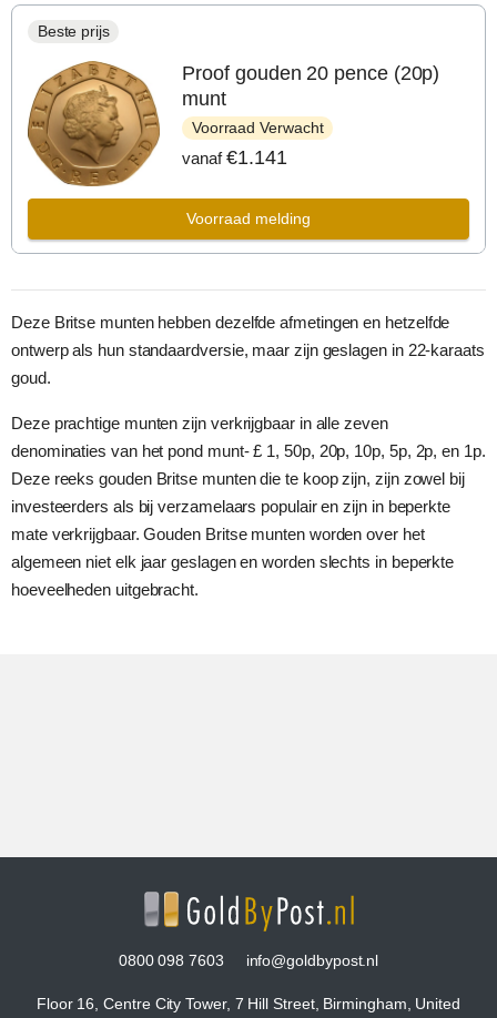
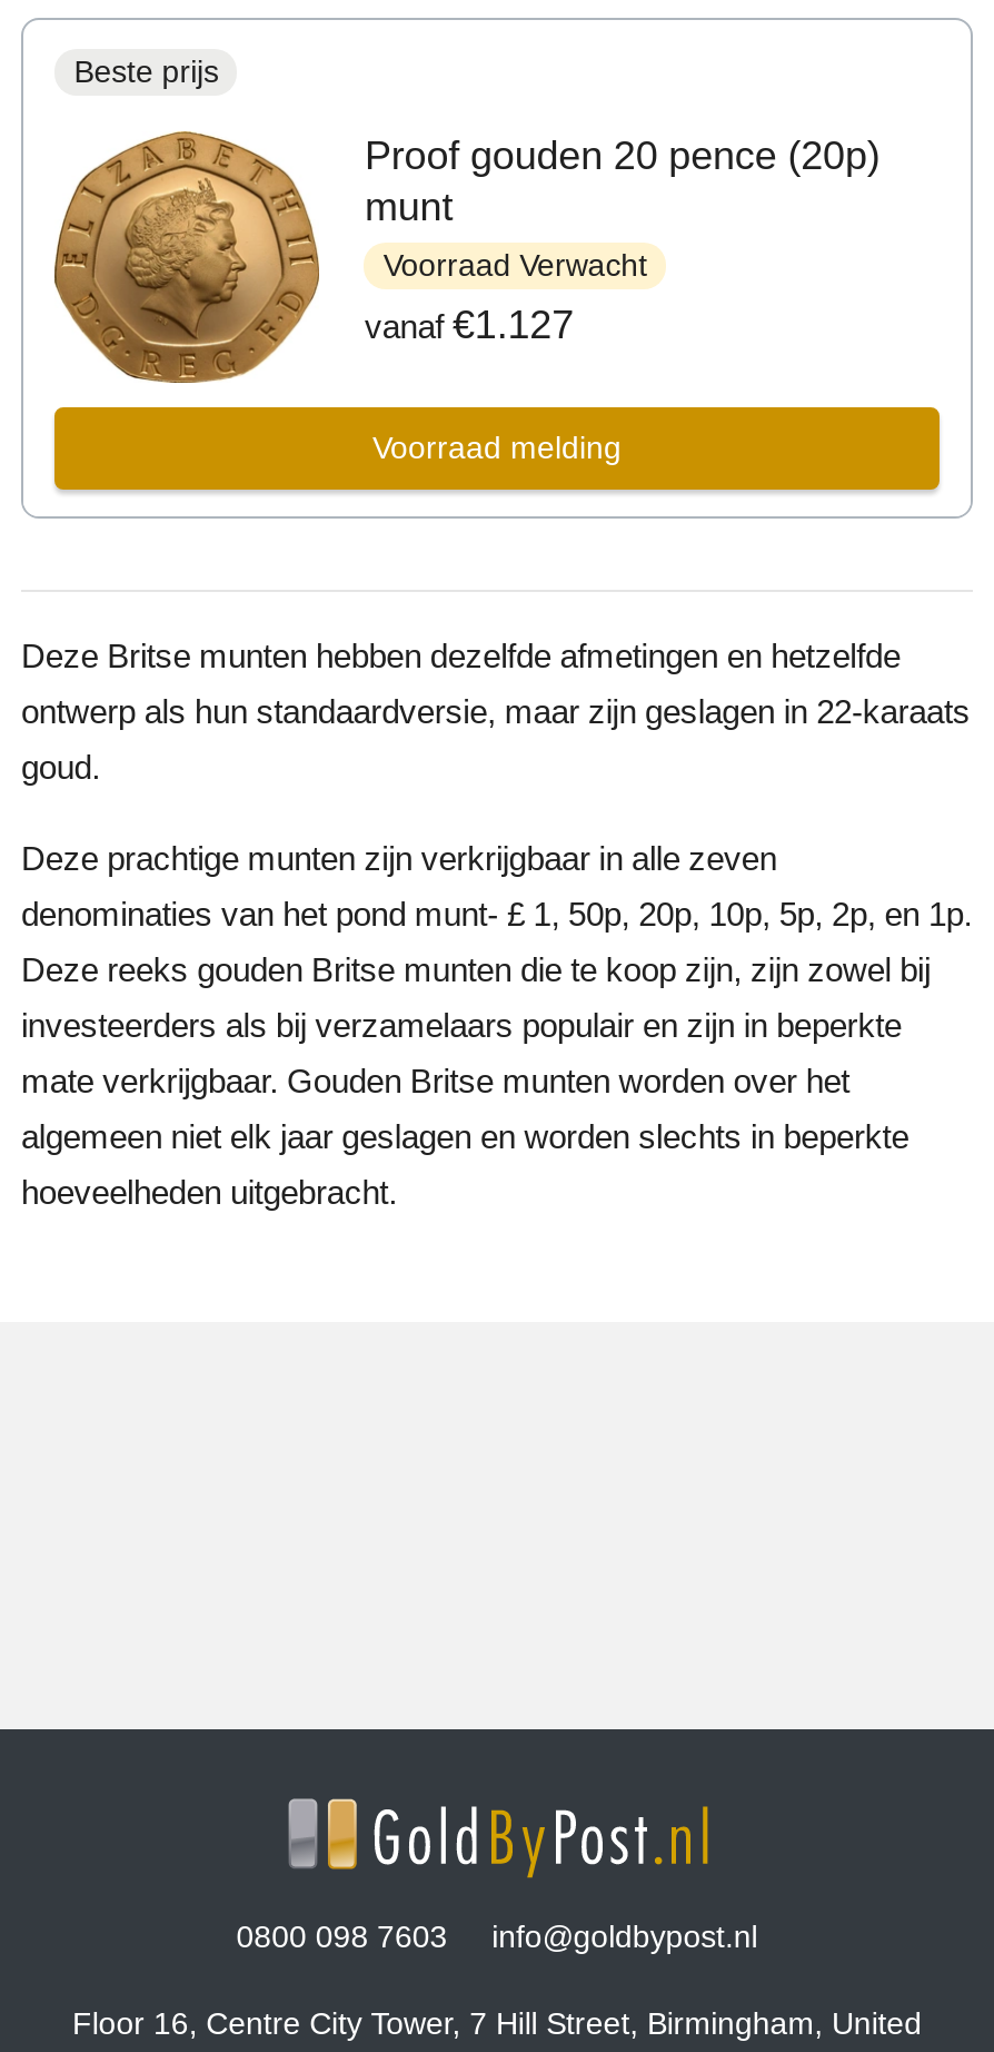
[182,147,287,169] vanaf €1.141 -> [365,303,574,348] vanaf €1.127

